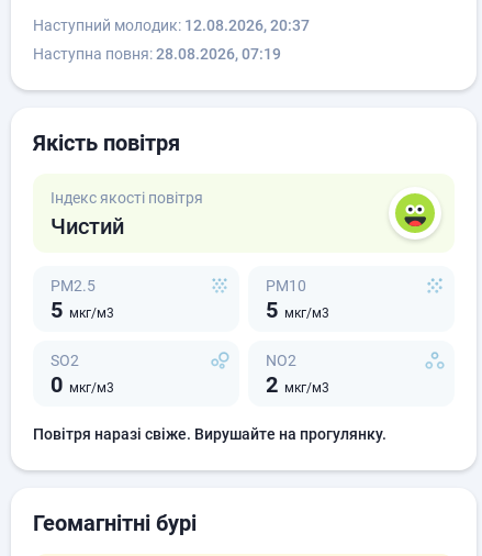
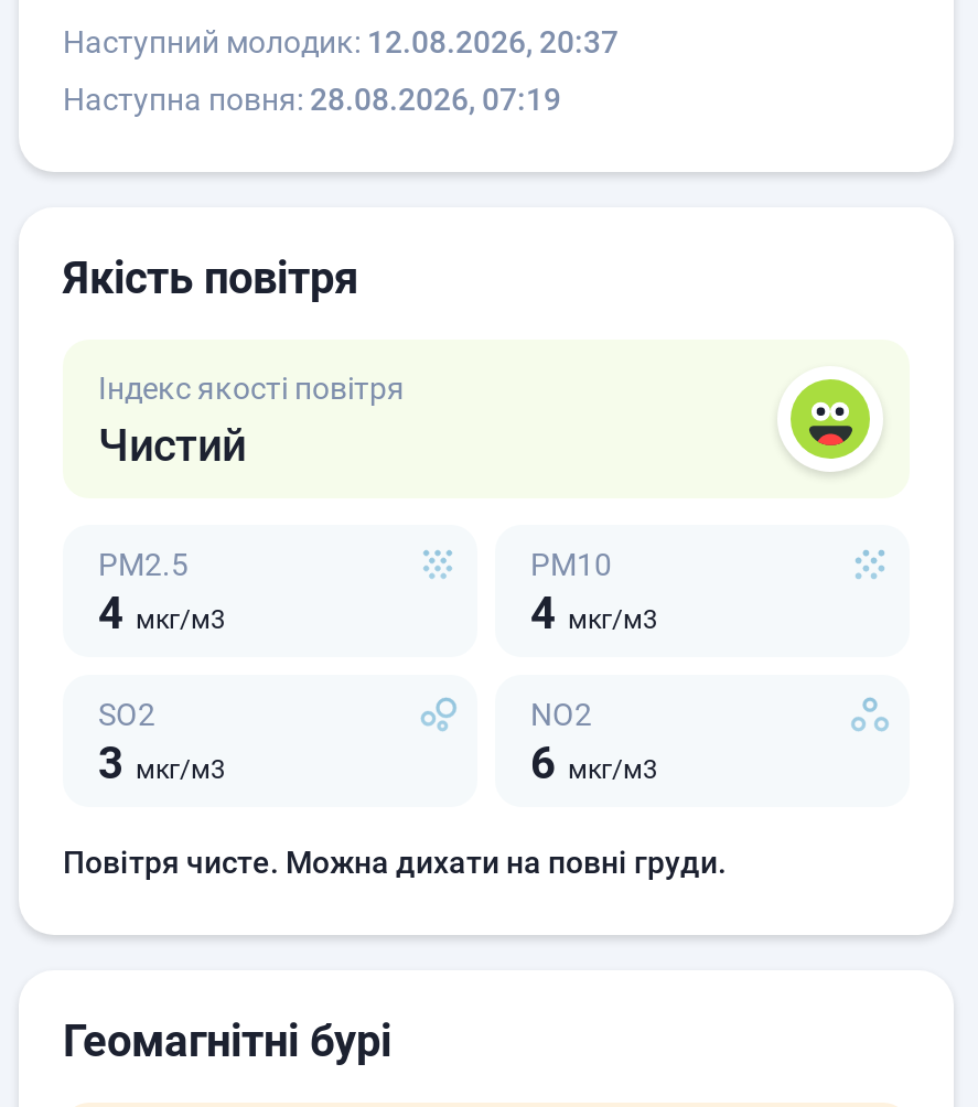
[51,297,114,323] 5 мкг/м3 -> [98,587,226,640] 4 мкг/м3
[266,297,329,323] 5 мкг/м3 -> [530,587,658,640] 4 мкг/м3
[51,371,114,398] 0 мкг/м3 -> [98,737,226,789] 3 мкг/м3
[266,371,329,398] 2 мкг/м3 -> [530,737,658,789] 6 мкг/м3
[33,425,386,443] Повітря наразі свіже. Вирушайте на прогулянку. -> [63,845,727,880] Повітря чисте. Можна дихати на повні груди.

